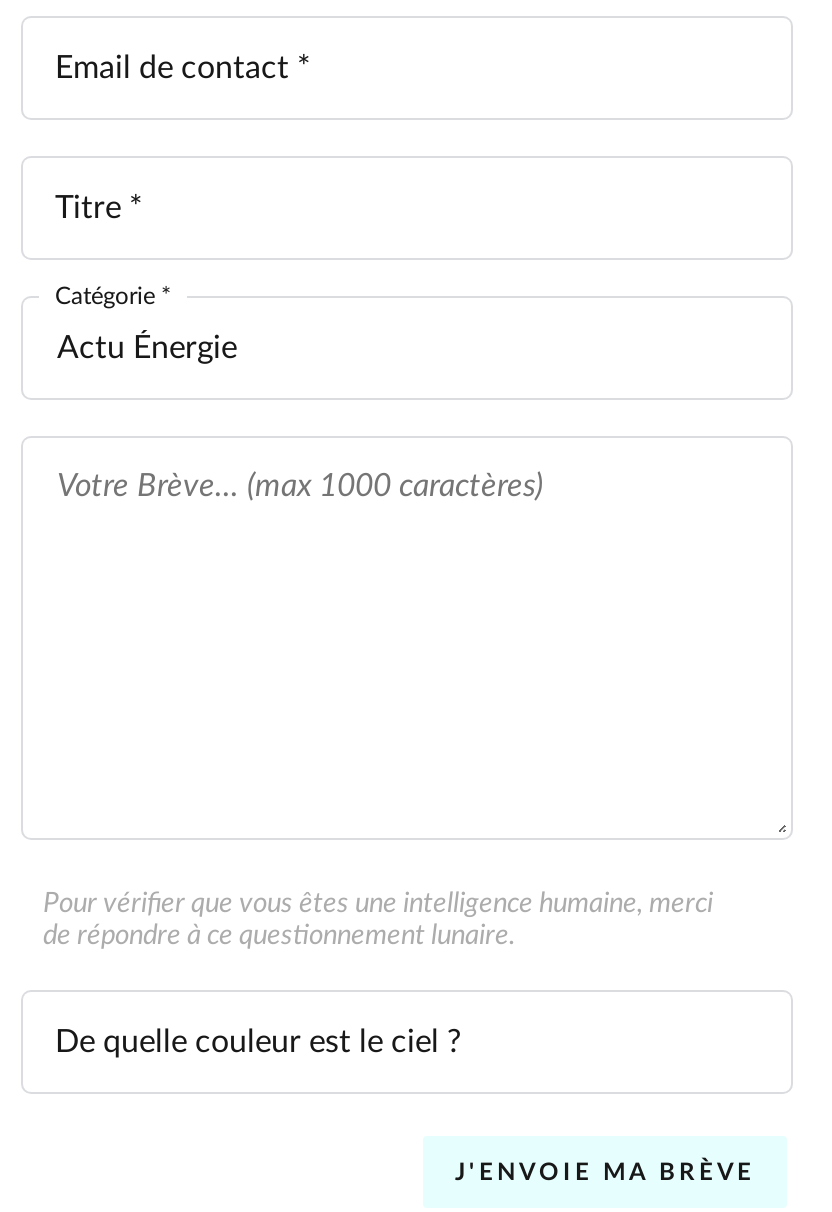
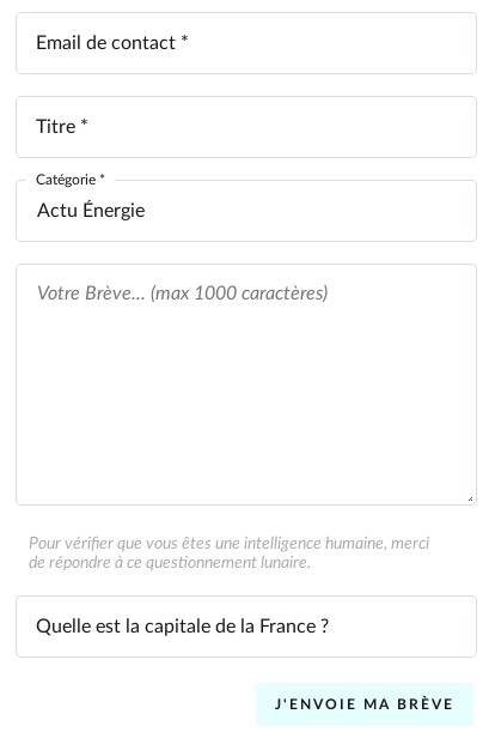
[55,1026,461,1058] De quelle couleur est le ciel ? -> [36,617,329,636] Quelle est la capitale de la France ?

